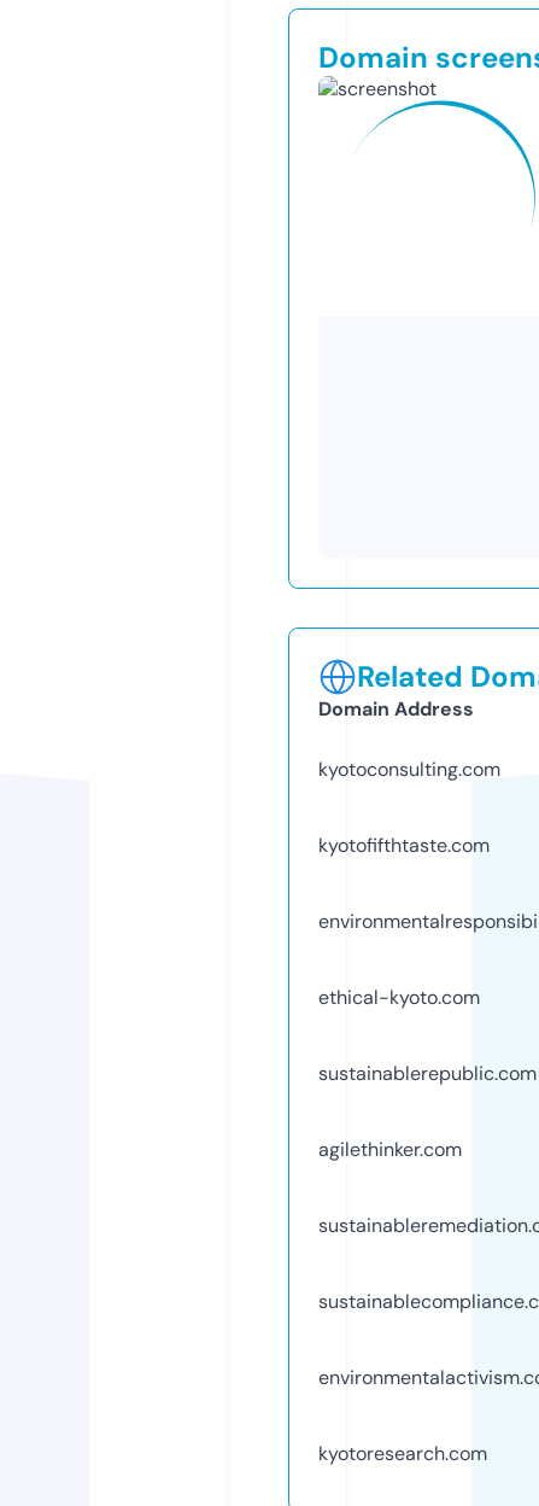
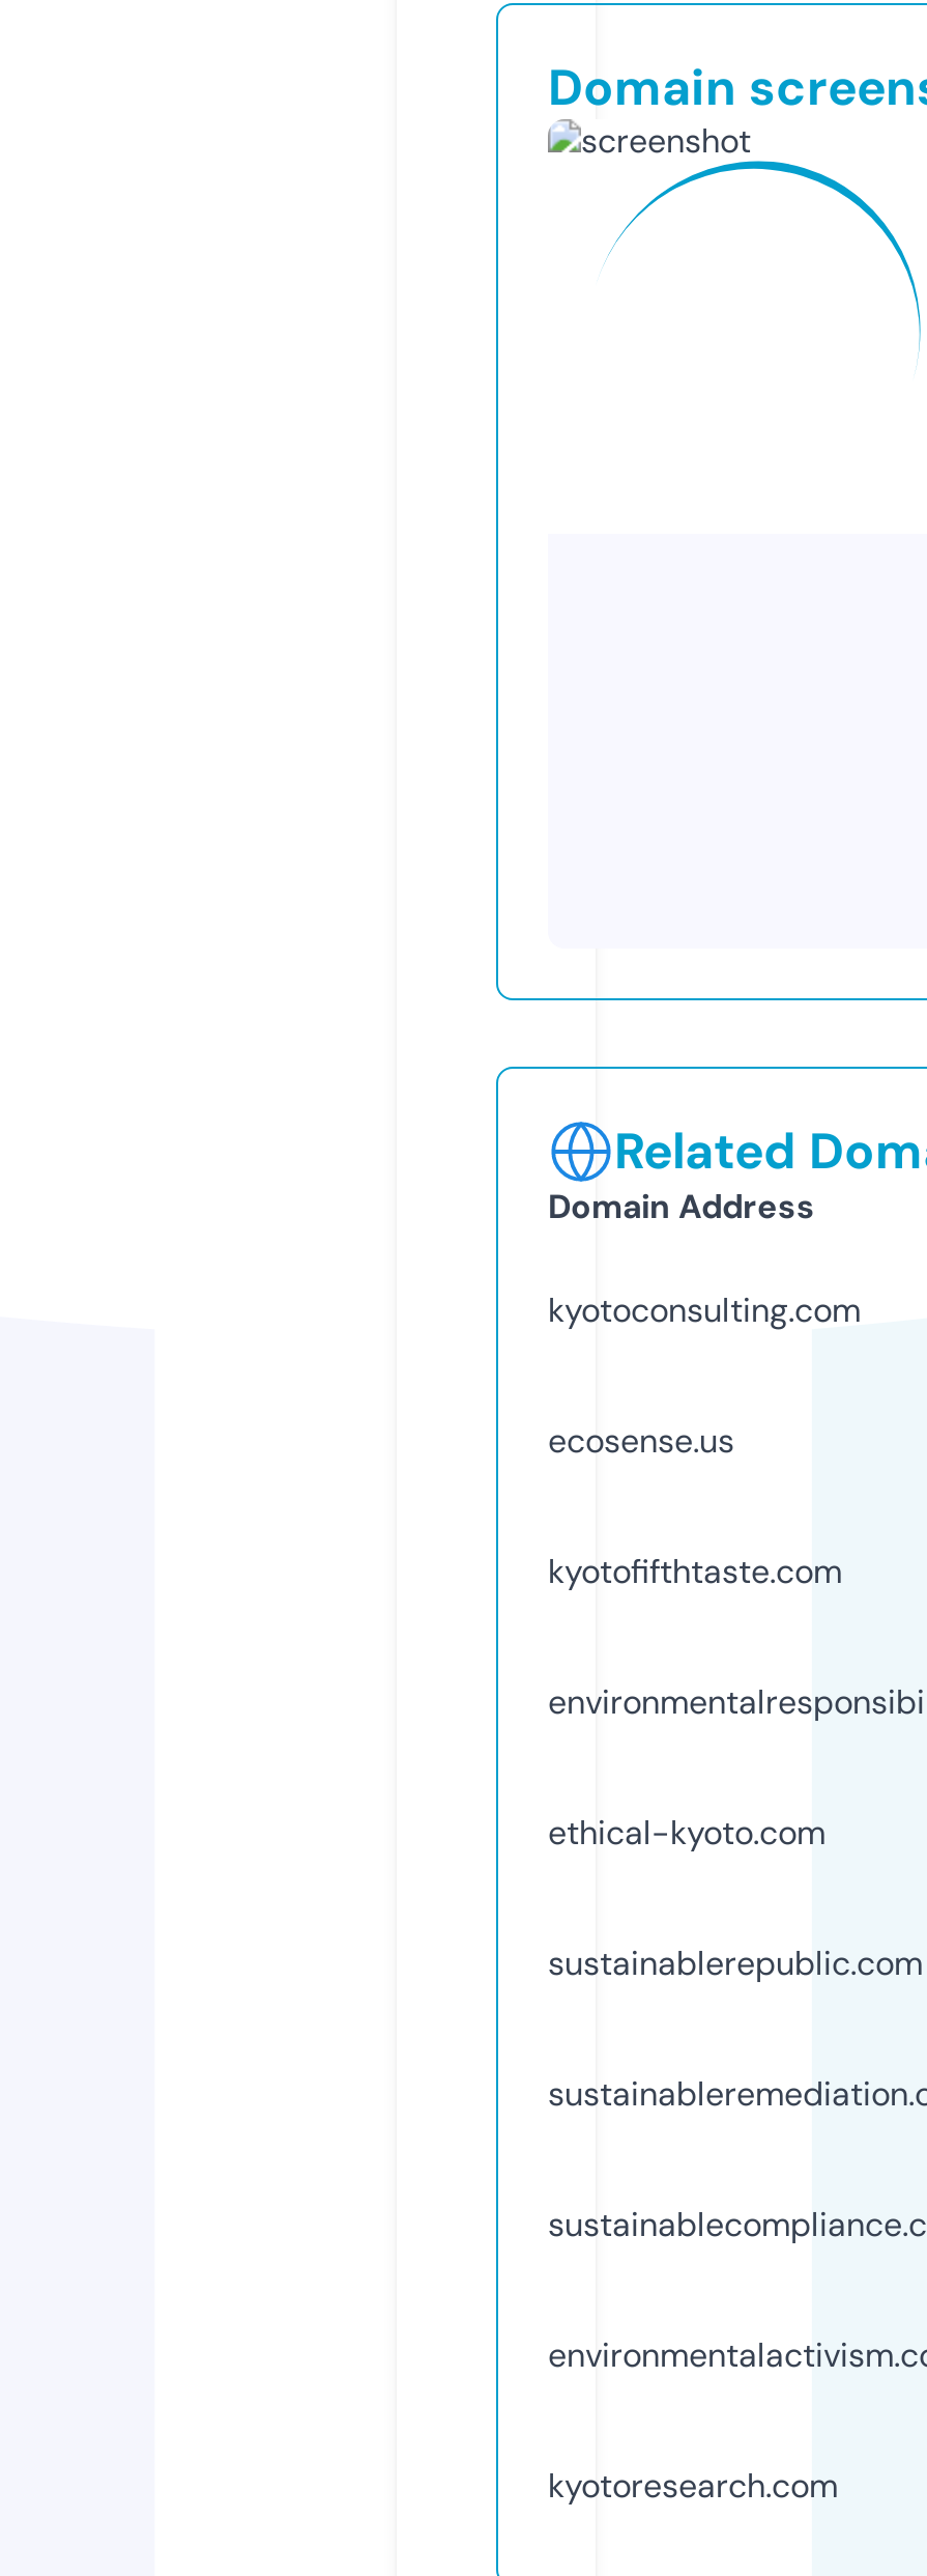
none -> [548,1419,734,1462] ecosense.us
moved [318,832,537,1086] -> [548,1549,923,1985]: kyotofifthtaste.com | ethical-kyoto.com | sustainablerepublic.com
[318,1136,462,1162] agilethinker.com -> none

